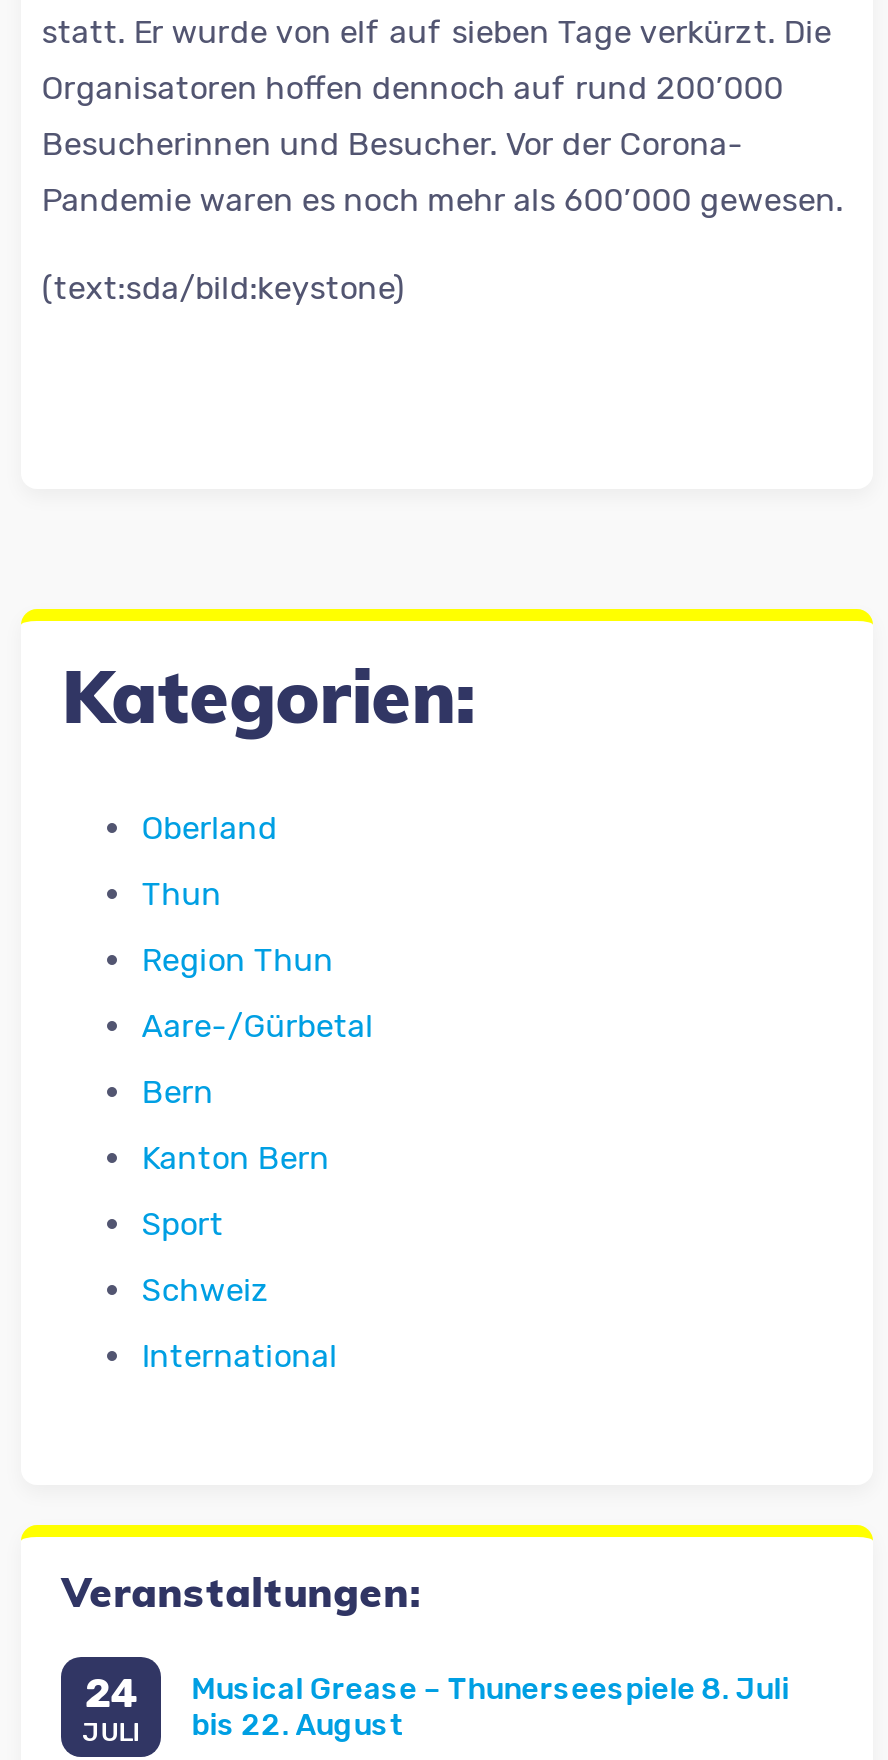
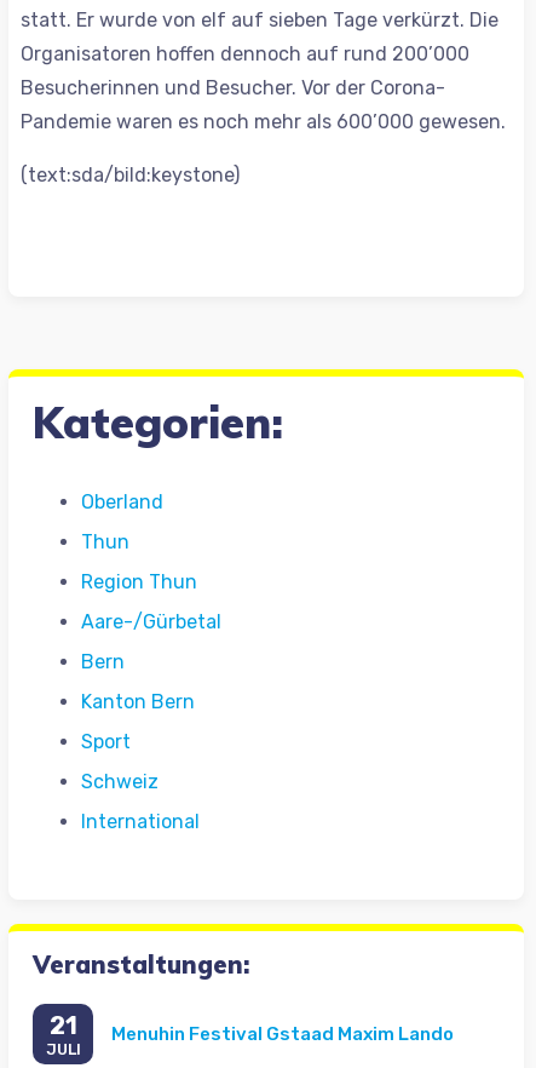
[84,1668,138,1716] 24 -> [49,1010,77,1040] 21
[191,1671,789,1743] Musical Grease – Thunerseespiele 8. Juli | bis 22. August -> [112,1023,454,1045] Menuhin Festival Gstaad Maxim Lando

